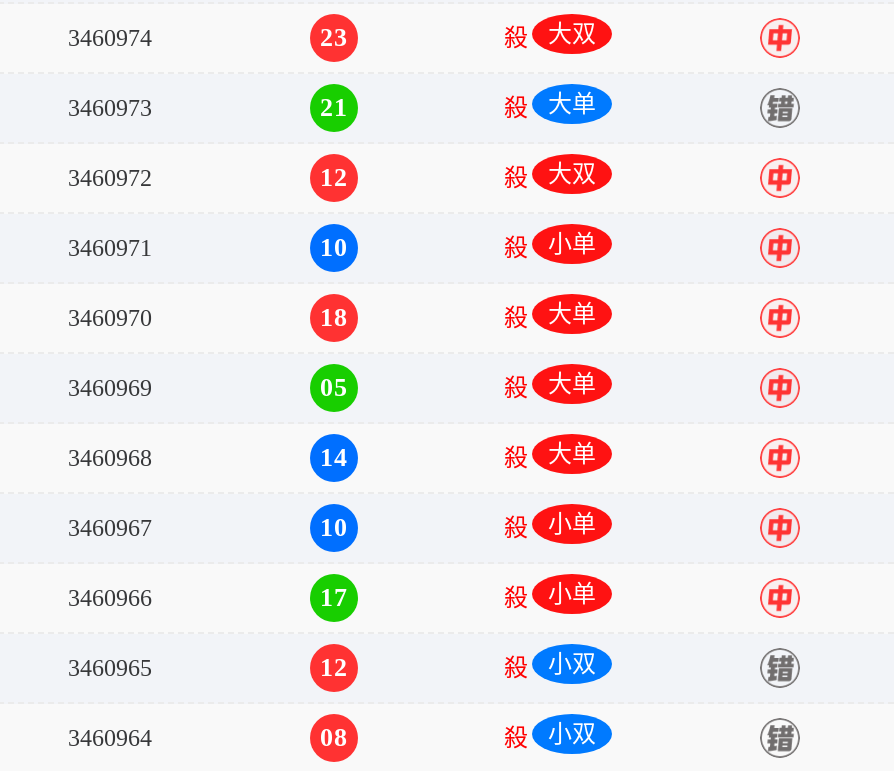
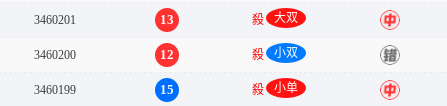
[68,24,152,52] 3460974 -> [34,13,76,27] 3460201
[320,22,348,52] 23 -> [160,12,174,27] 13
[68,90,791,682] 3460973 | 21 | 殺 | 大单 | 错 | 3460972 | 12 | 殺 | 大双 | 中 | 3460971 | 10 | 殺 | 小单 | 中 | 3460970 | 18 | 殺 | 大单 | 中 | 3460969 | 05 | 殺 | 大单 | 中 | 3460968 | 14 | 殺 | 大单 | 中 | 3460967 | 10 | 殺 | 小单 | 中 | 3460966 | 17 | 殺 | 小单 | 中 | 3460965 -> [34,48,76,62] 3460200
[68,724,152,752] 3460964 -> [34,83,76,97] 3460199
[320,722,348,752] 08 -> [160,82,174,97] 15
[548,720,791,752] 小双 | 错 -> [274,81,395,97] 小单 | 中

